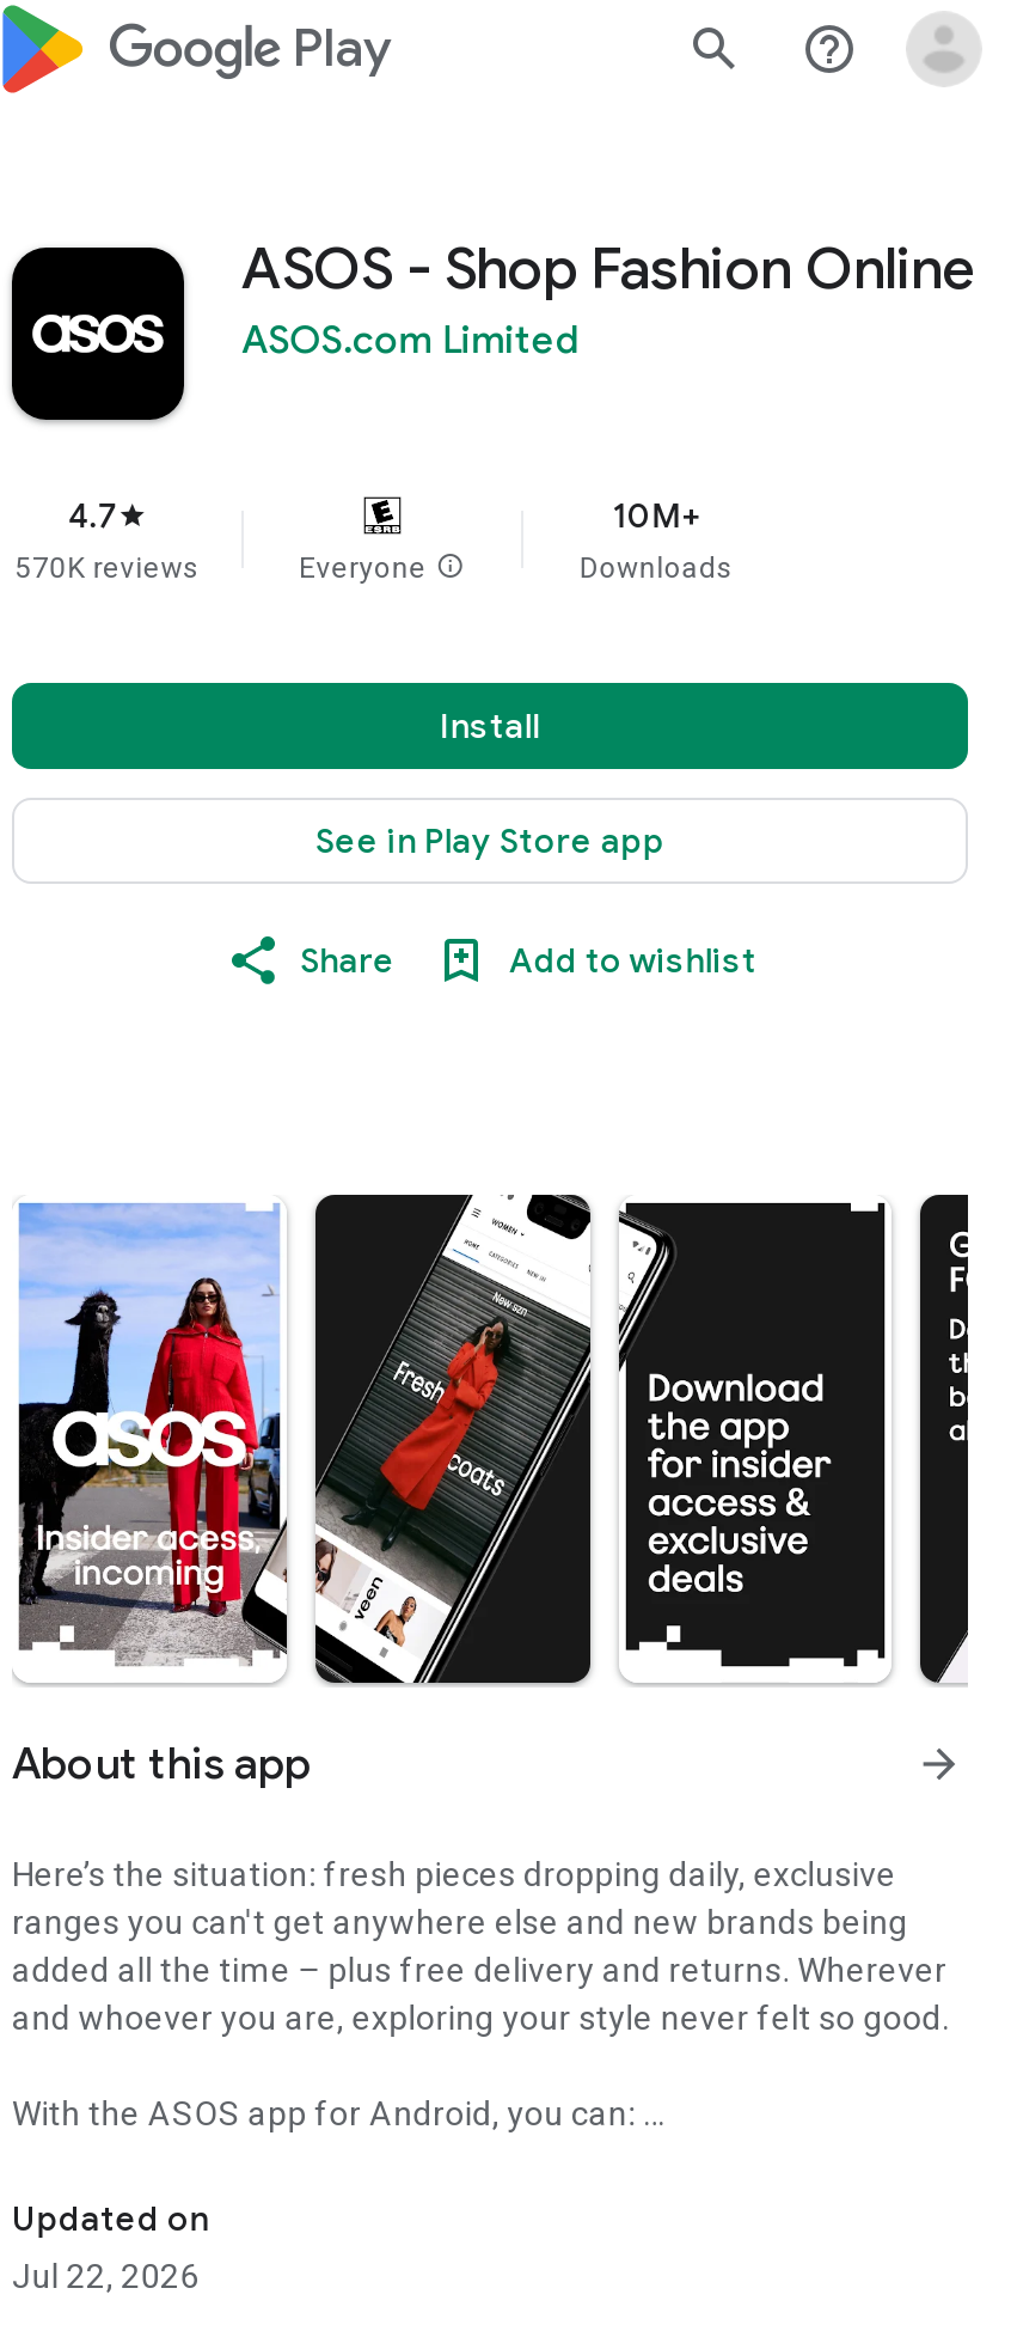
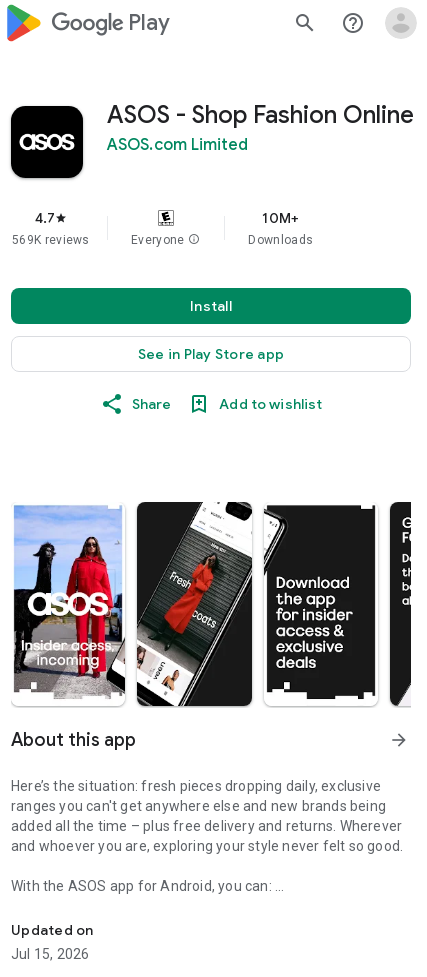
[15,551,200,585] 570K reviews -> [12,233,90,247] 569K reviews
[12,2257,199,2295] Jul 22, 2026 -> [11,946,89,962] Jul 15, 2026

